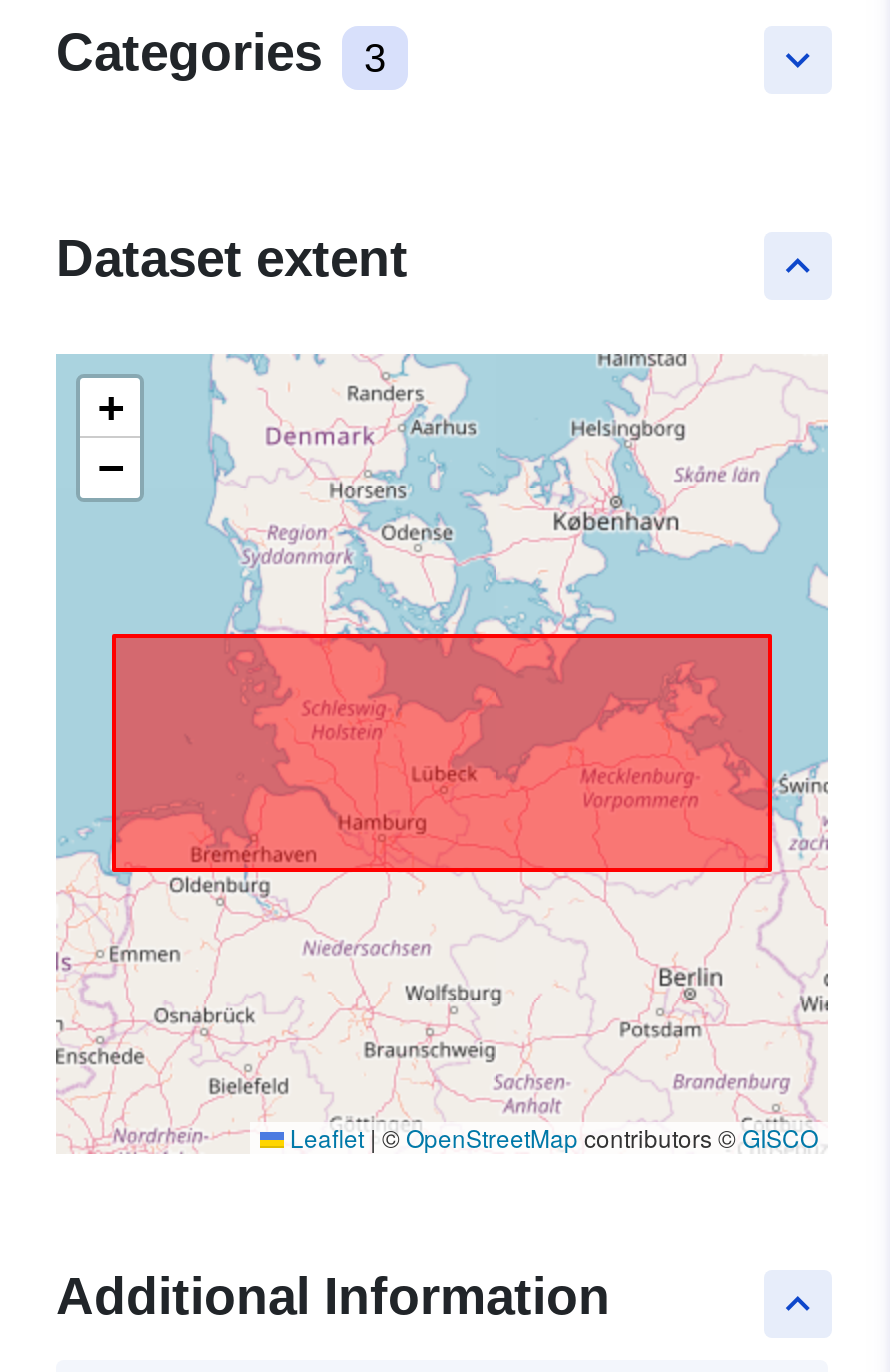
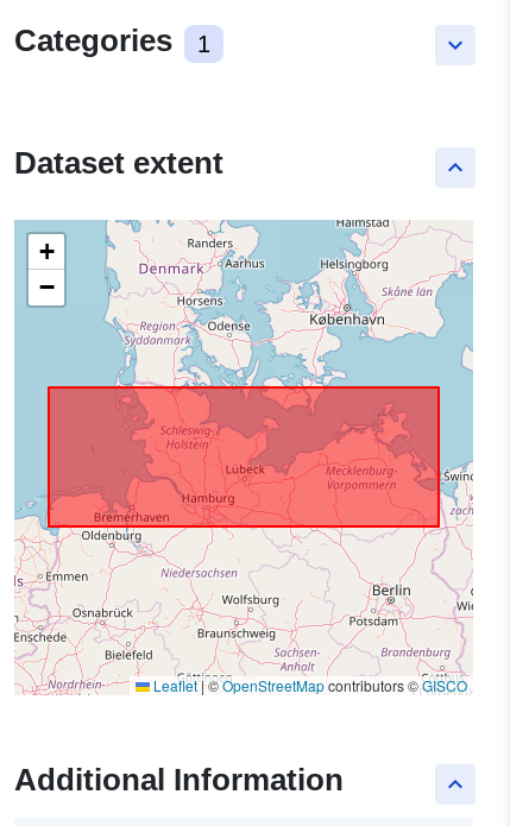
[56,23,386,83] Categories 3 -> [14,23,210,59] Categories 1

